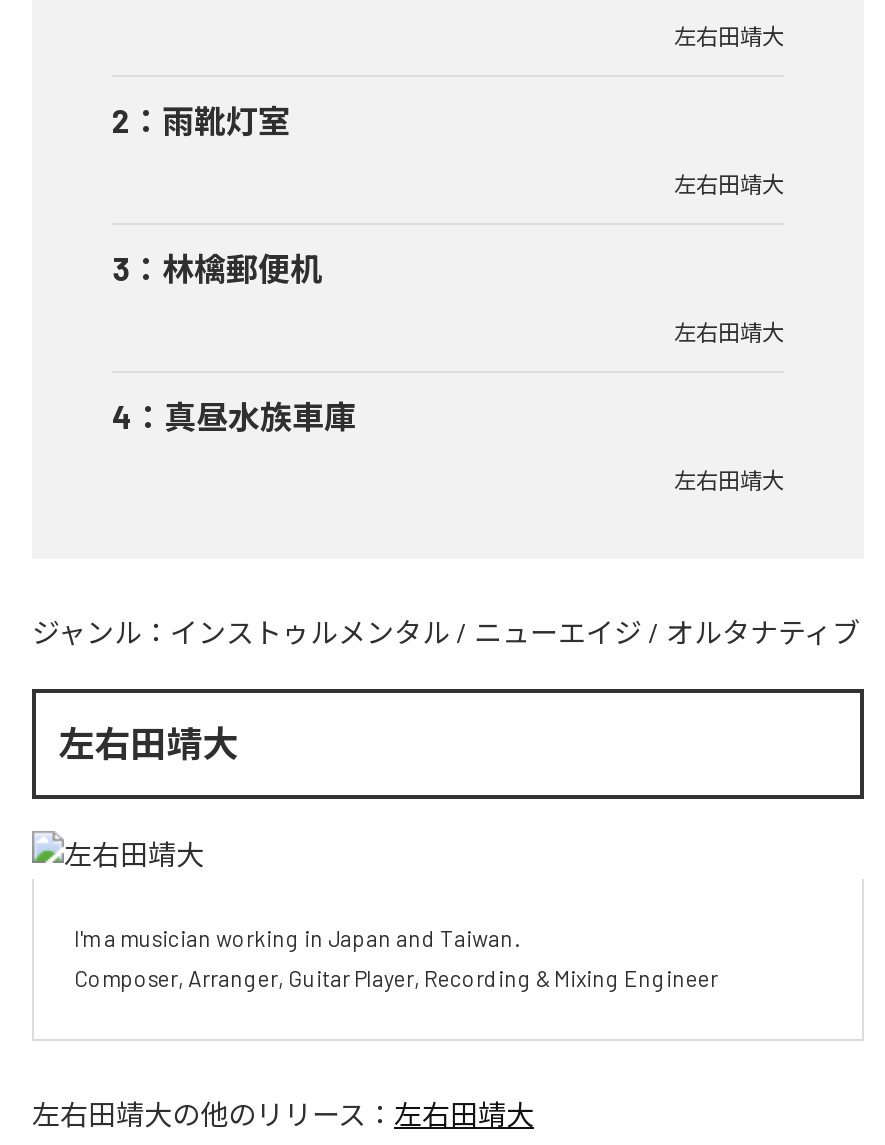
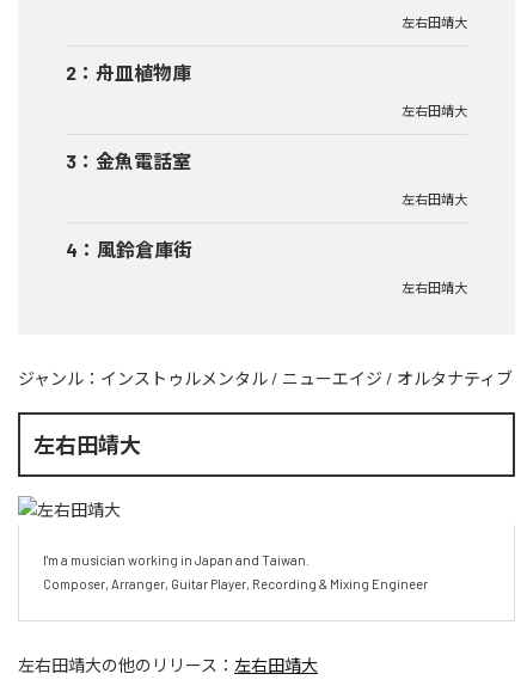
[112,101,290,139] 2：雨靴灯室 -> [66,61,191,84] 2：舟皿植物庫
[112,249,322,287] 3：林檎郵便机 -> [66,149,191,172] 3：金魚電話室
[112,397,356,435] 4：真昼水族車庫 -> [66,238,192,260] 4：風鈴倉庫街

